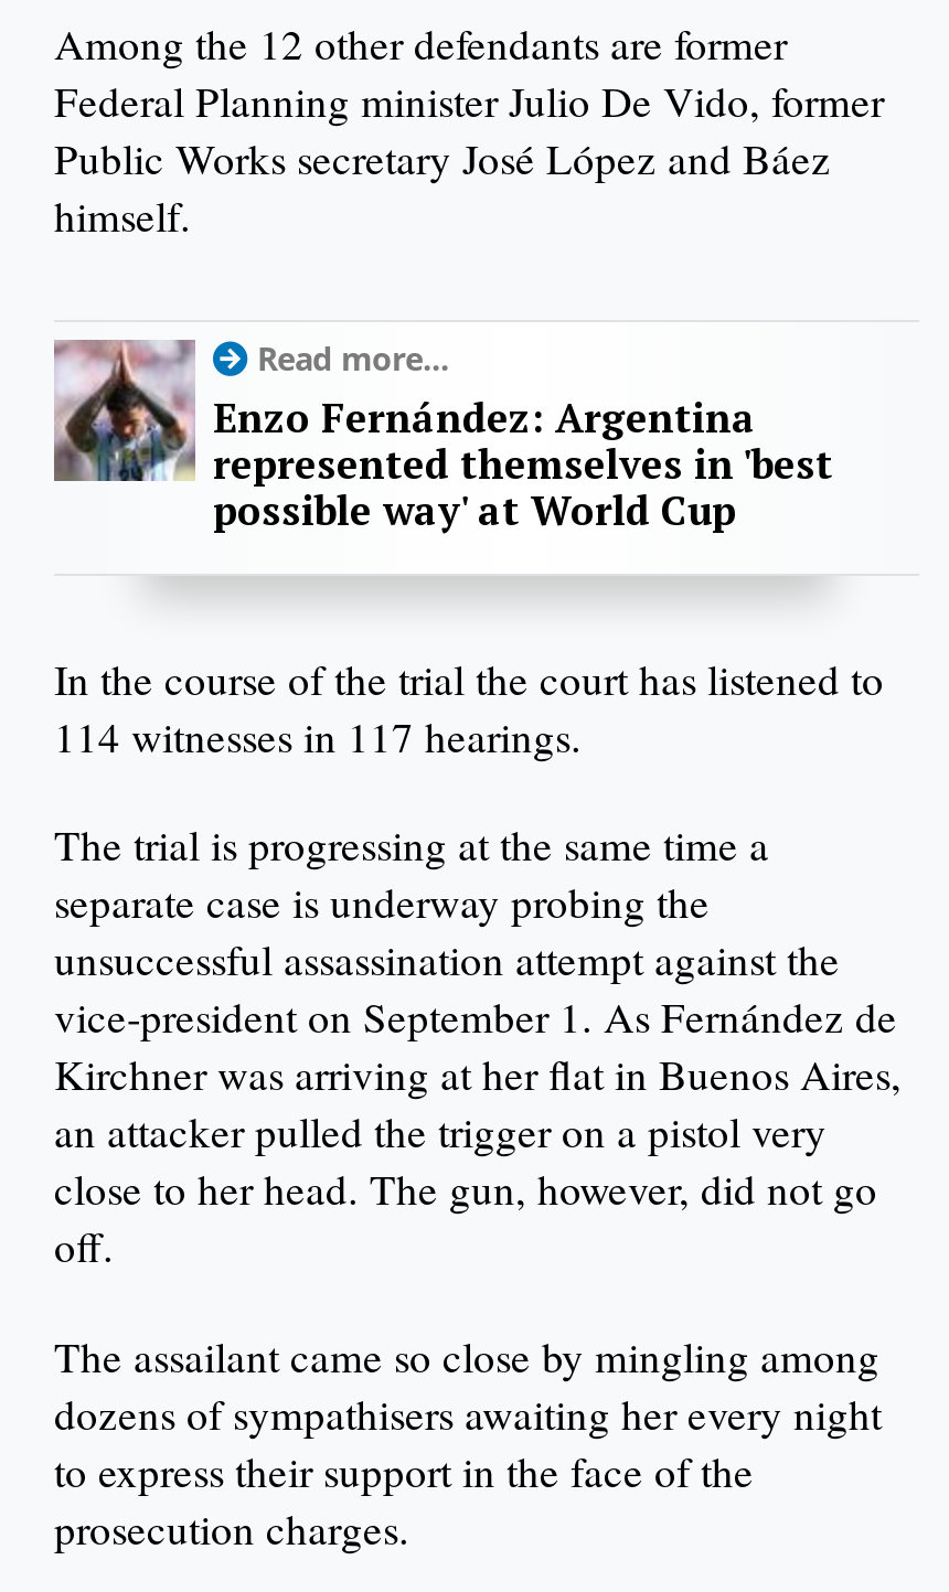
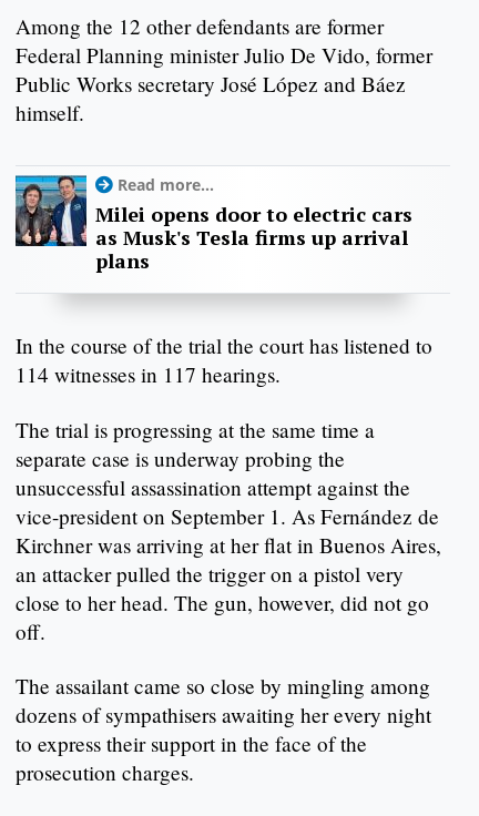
[52,338,833,536] [image] | Enzo Fernández: Argentina | represented themselves in 'best | possible way' at World Cup -> [14,174,412,274] [image] | Milei opens door to electric cars | as Musk's Tesla firms up arrival | plans

